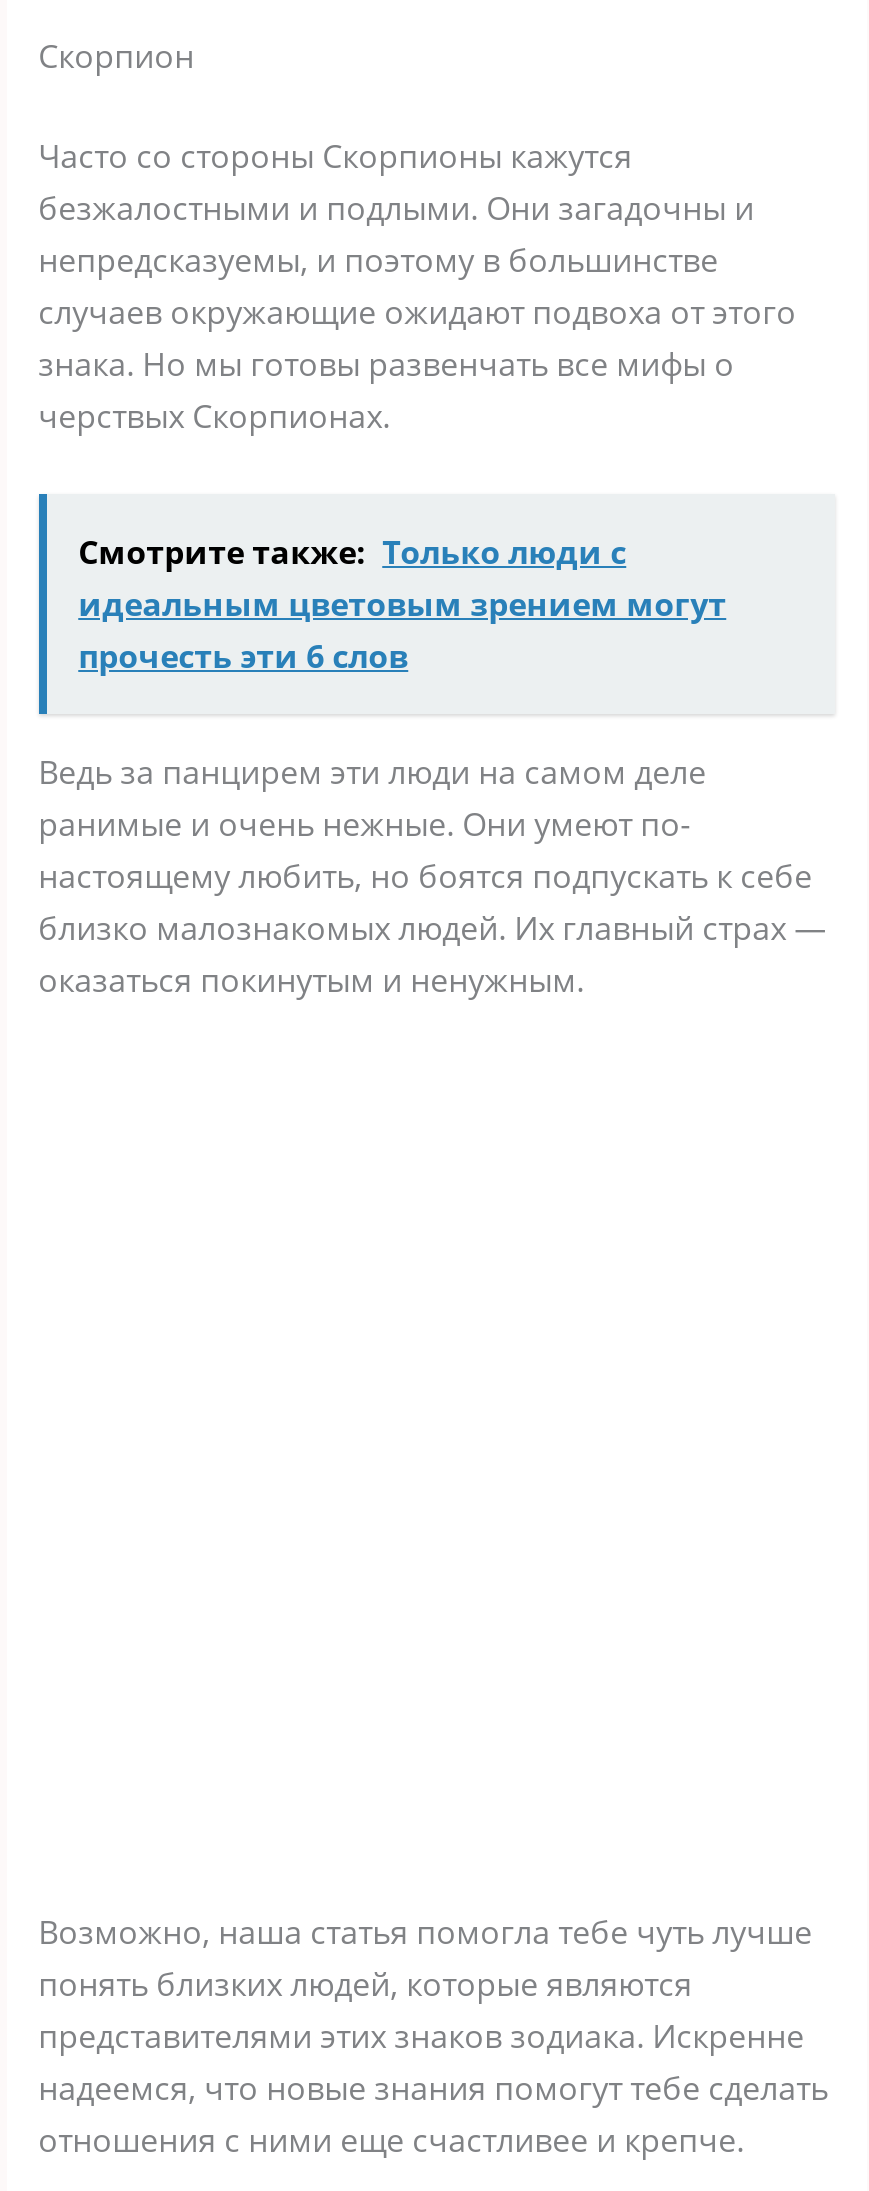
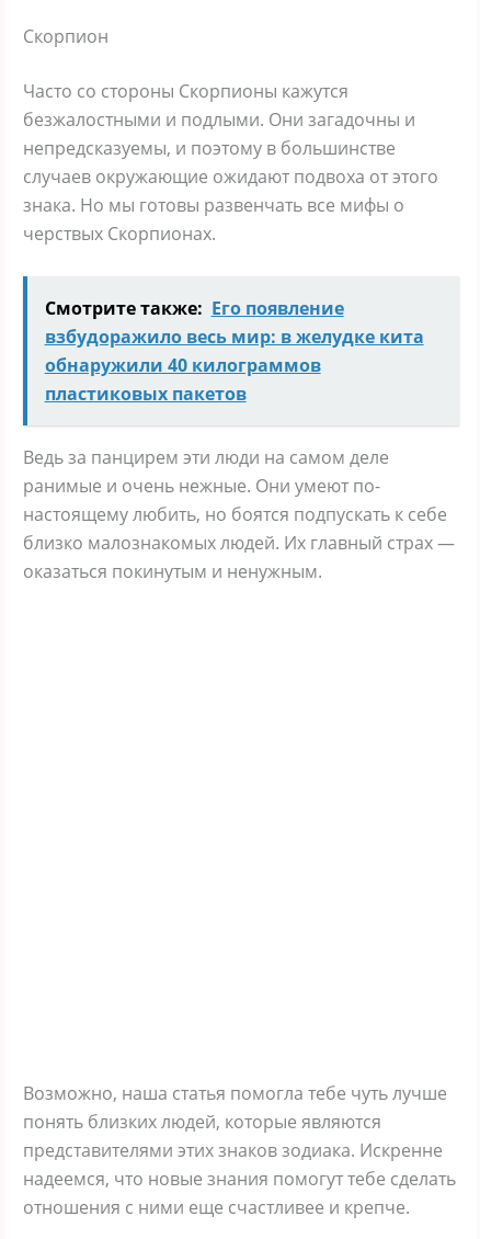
[78,530,726,678] Смотрите также: Только люди c | идеальным цветовым зрением могут | прочесть эти 6 слов -> [44,296,424,405] Смотрите также: Его появление | взбудоражило весь мир: в желудке кита | обнаружили 40 килограммов | пластиковых пакетов

